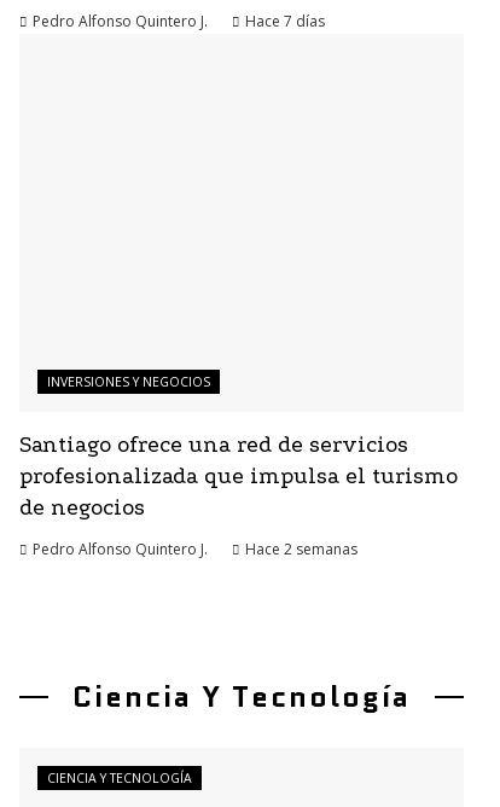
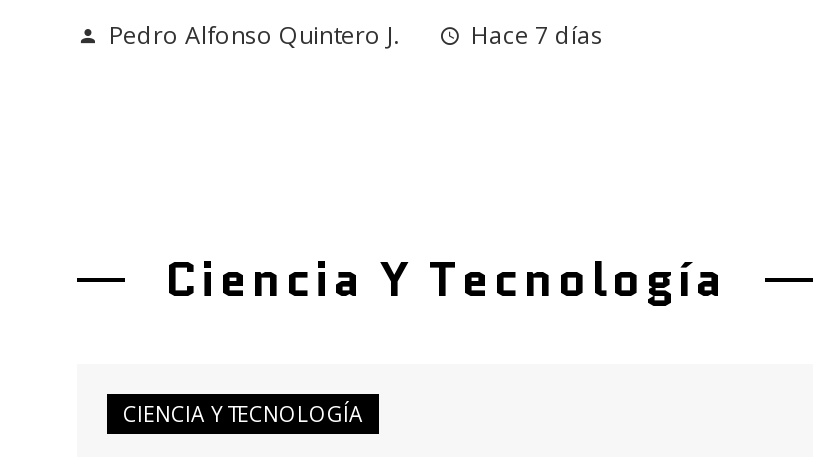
[19,374,458,560] INVERSIONES Y NEGOCIOS | Santiago ofrece una red de servicios | profesionalizada que impulsa el turismo | de negocios | Pedro Alfonso Quintero J. | Hace 2 semanas -> none

